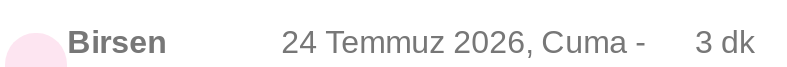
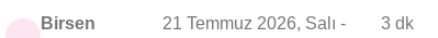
[281,25,755,59] 24 Temmuz 2026, Cuma - 3 dk -> [162,14,414,32] 21 Temmuz 2026, Salı - 3 dk

